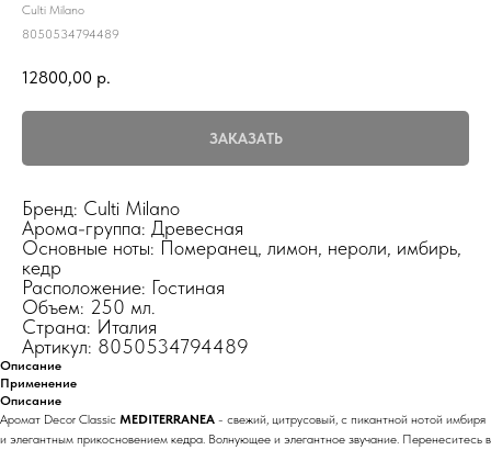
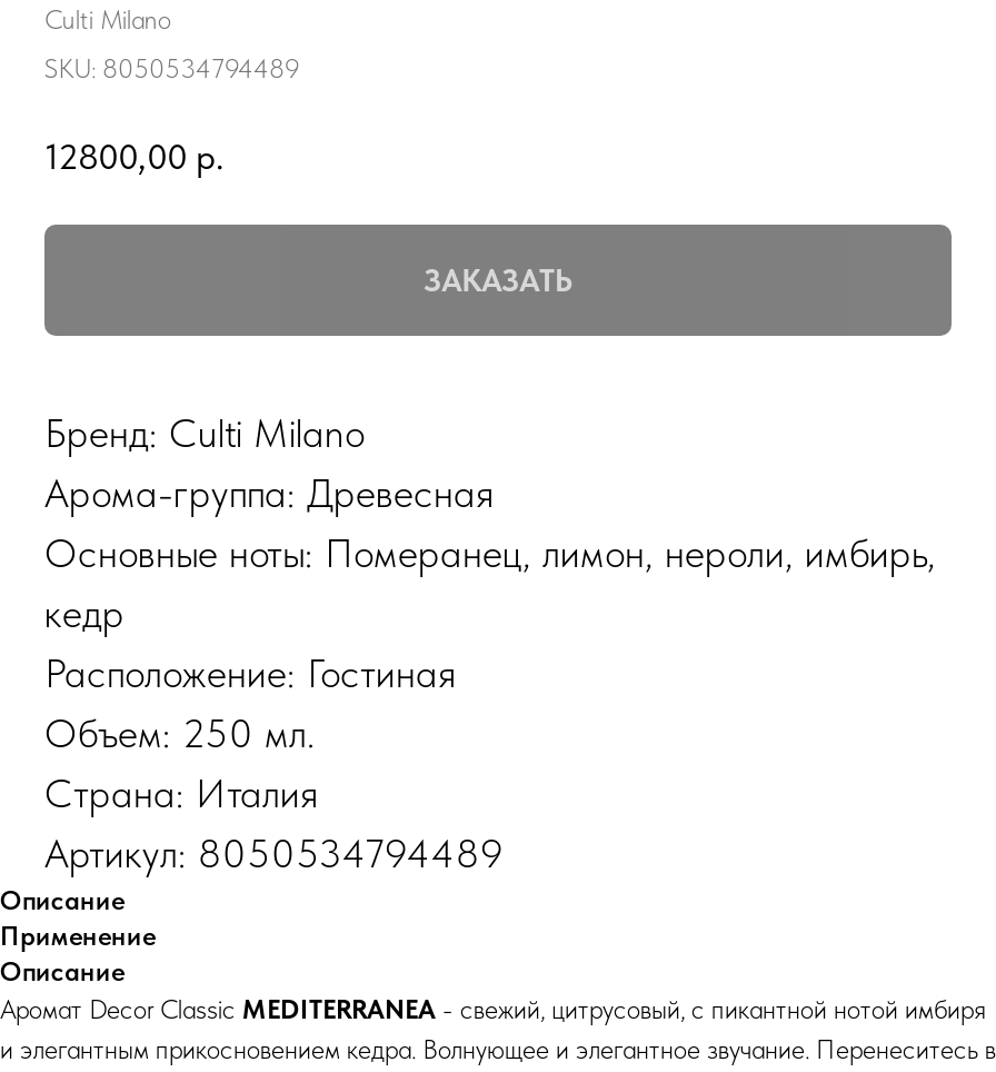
[22,26,119,42] 8050534794489 -> [44,53,300,85] SKU: 8050534794489

